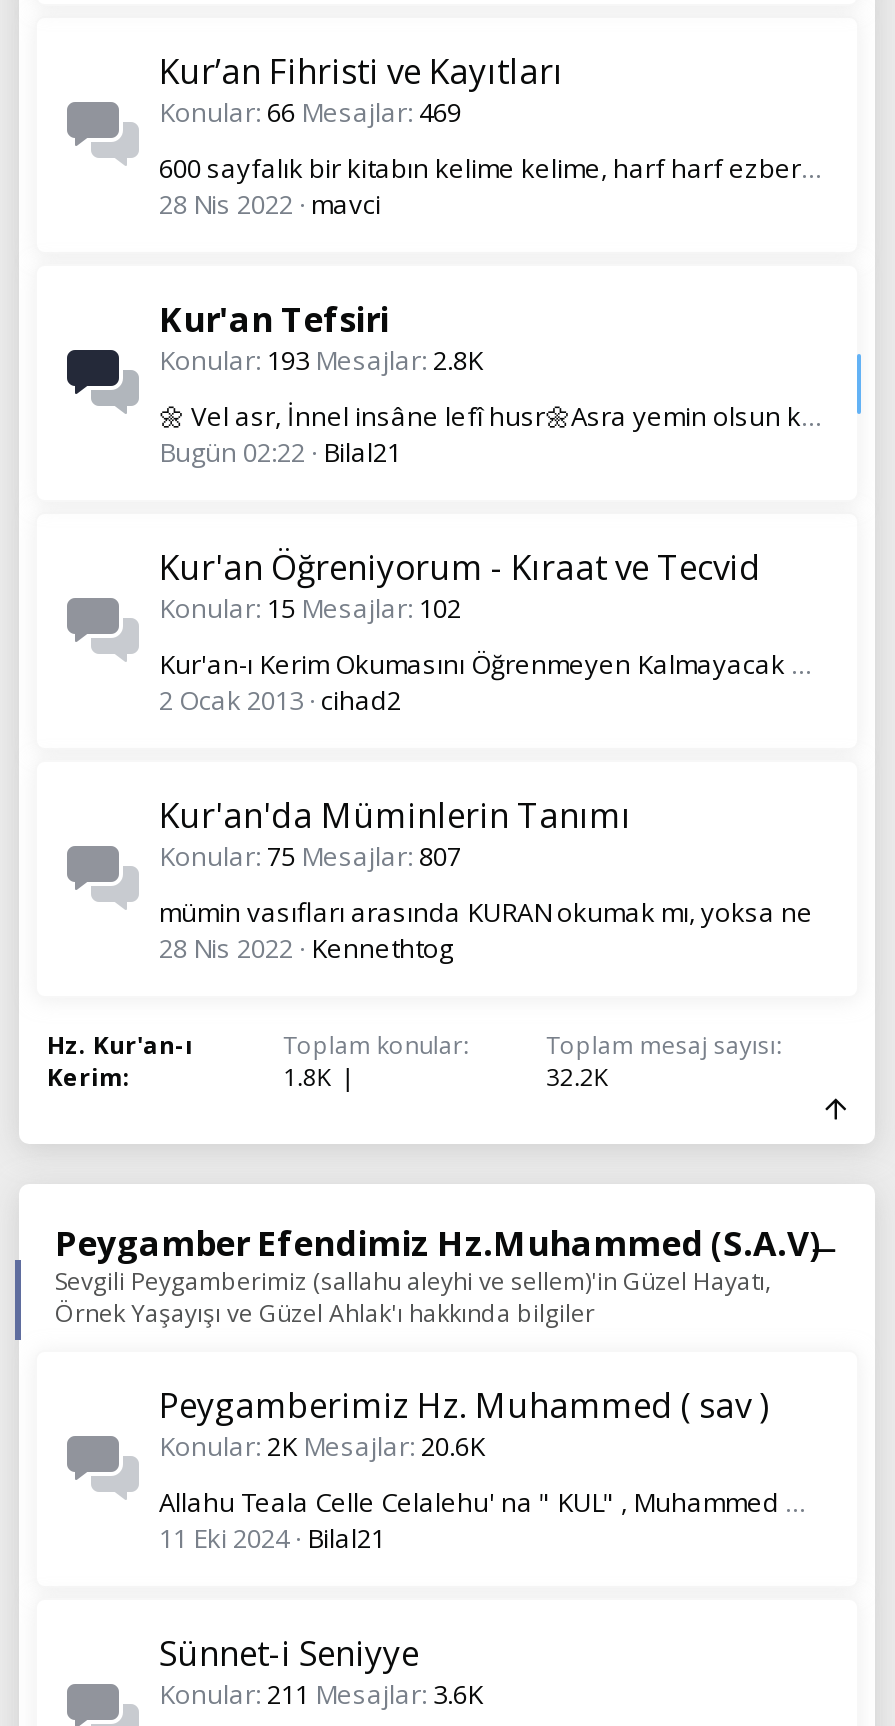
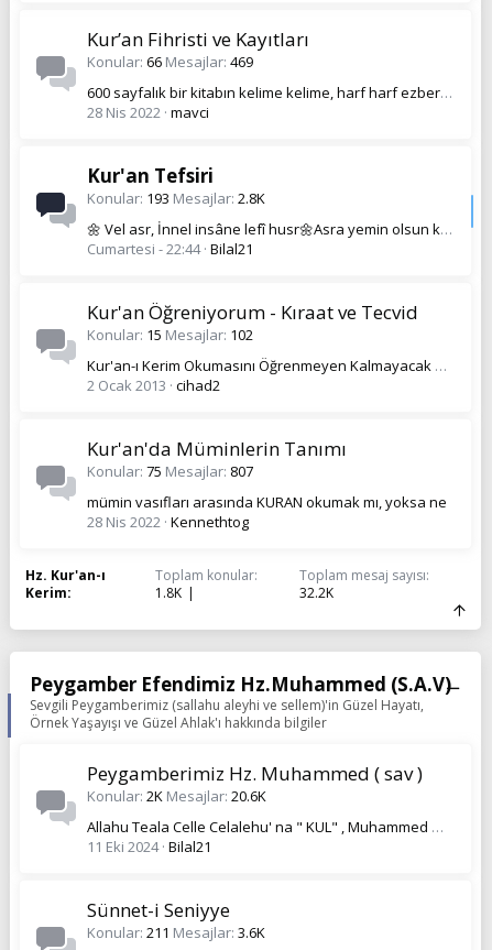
[159,434,401,470] Bugün 02:22 Bilal21 -> [87,239,253,259] Cumartesi - 22:44 Bilal21

